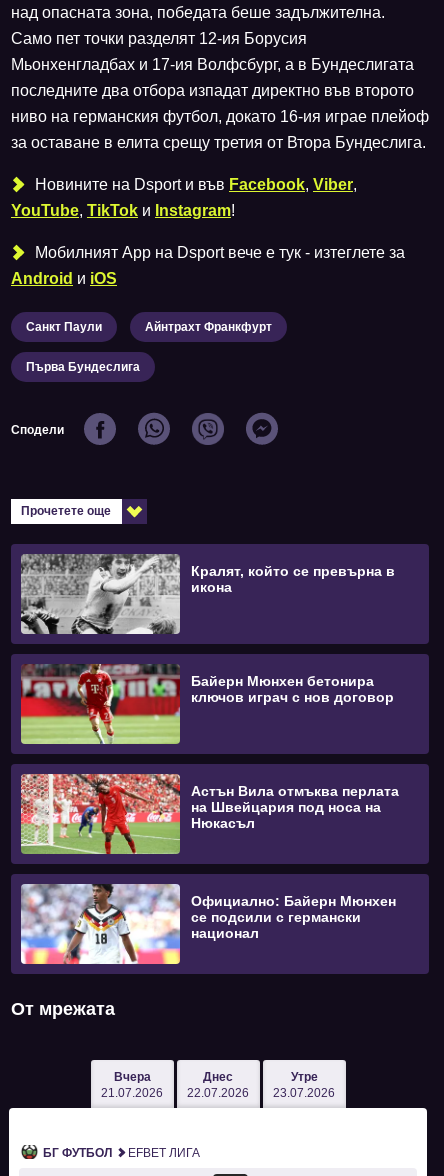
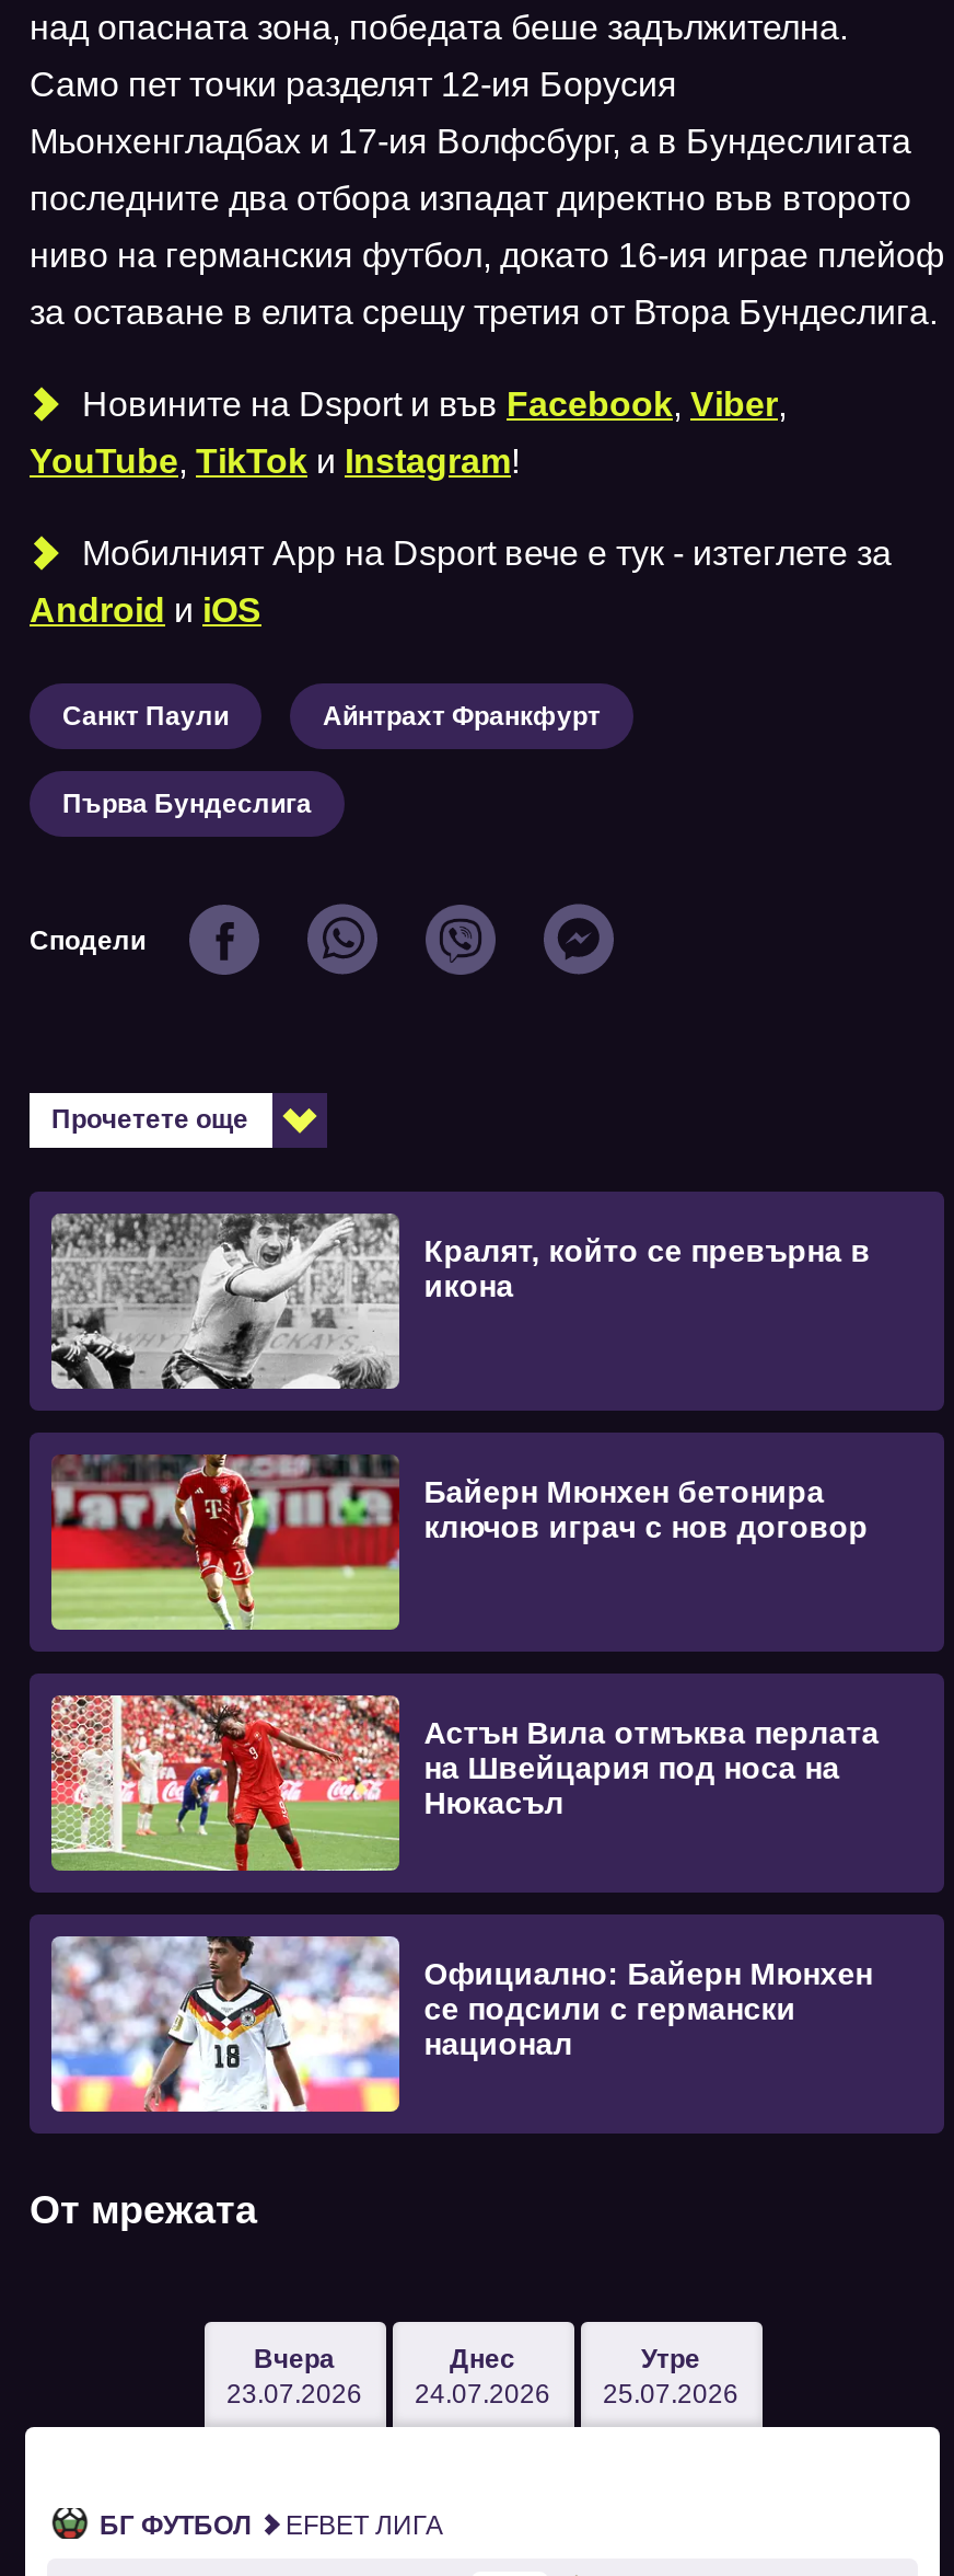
[101,1086,163,1100] 21.07.2026 -> [226,2379,362,2410] 23.07.2026
[187,1086,249,1100] 22.07.2026 -> [415,2379,550,2410] 24.07.2026
[273,1086,335,1100] 23.07.2026 -> [603,2379,738,2410] 25.07.2026

